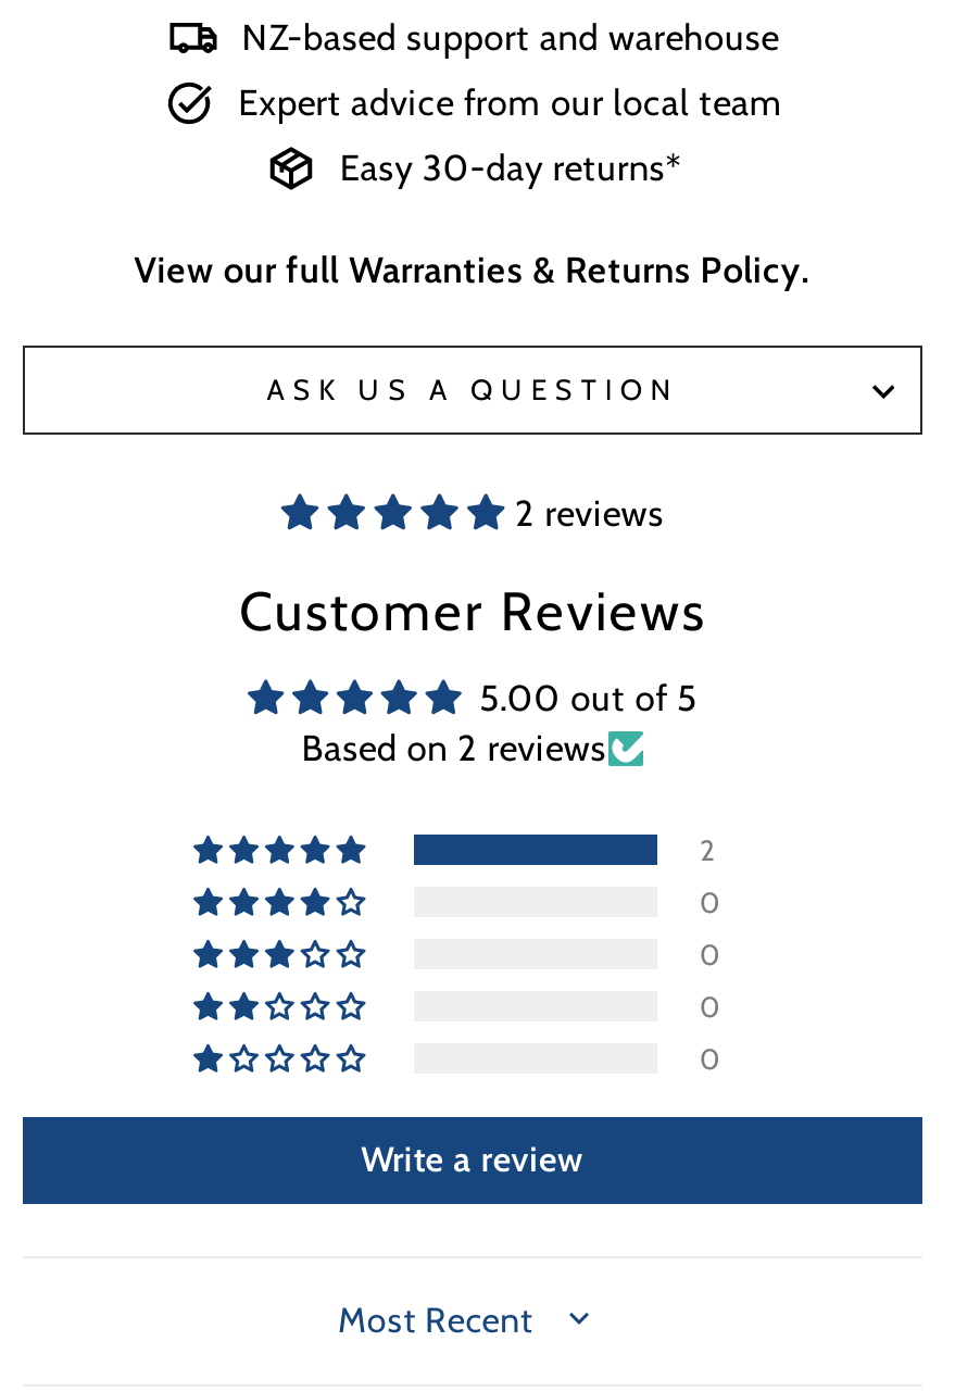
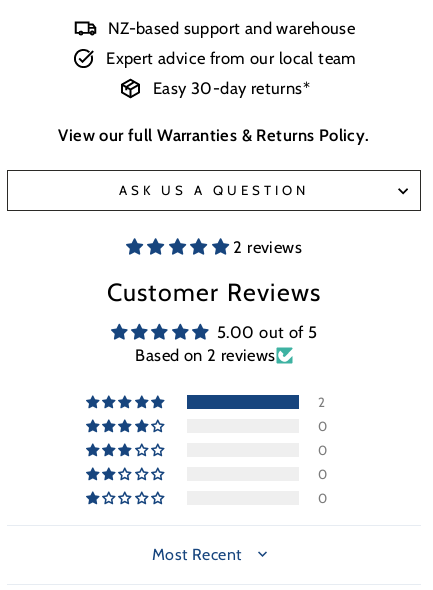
[361,1139,584,1180] Write a review -> none

